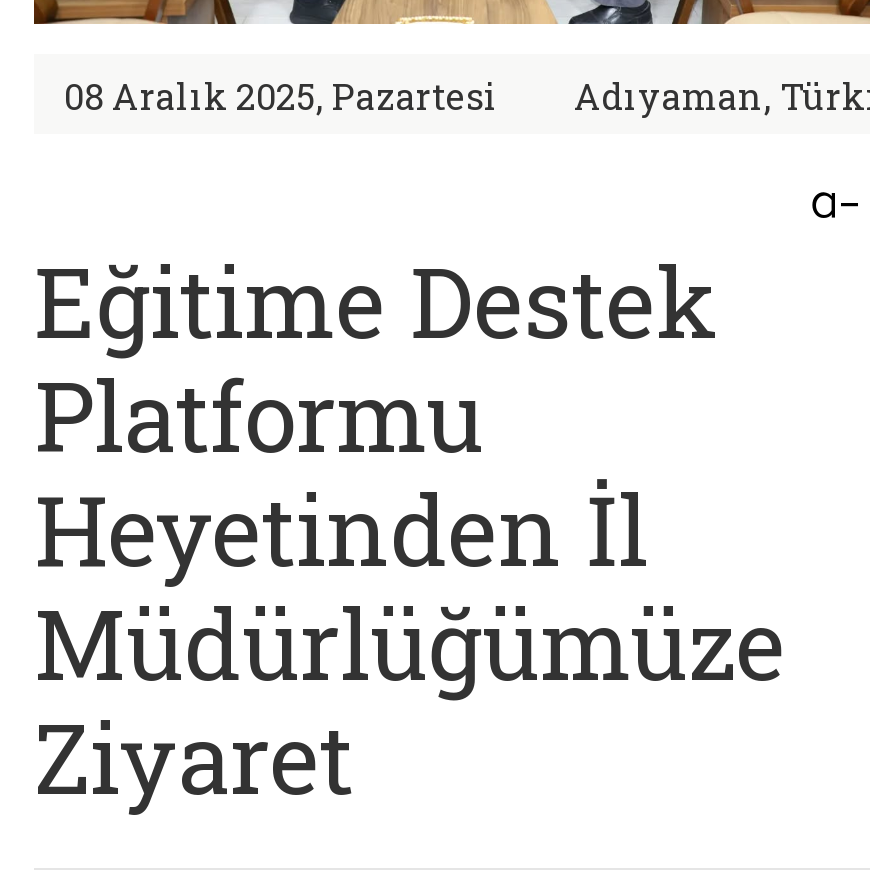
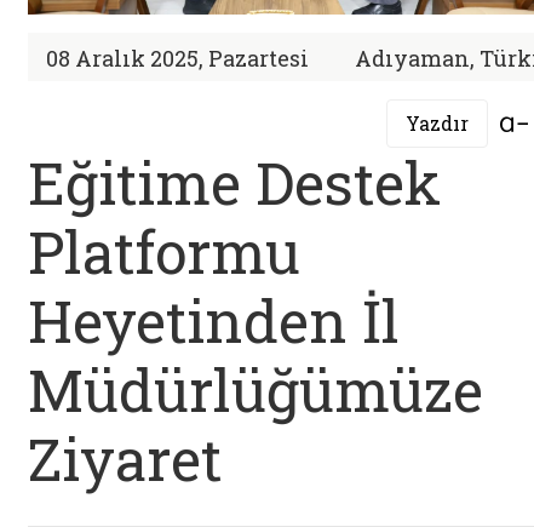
none -> [406,110,469,136] Yazdır

